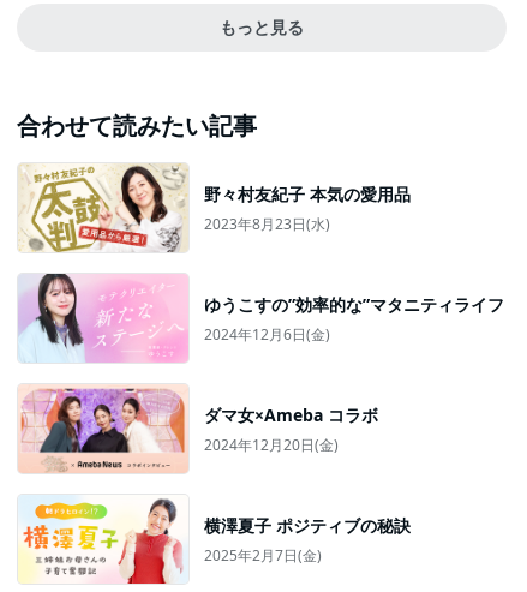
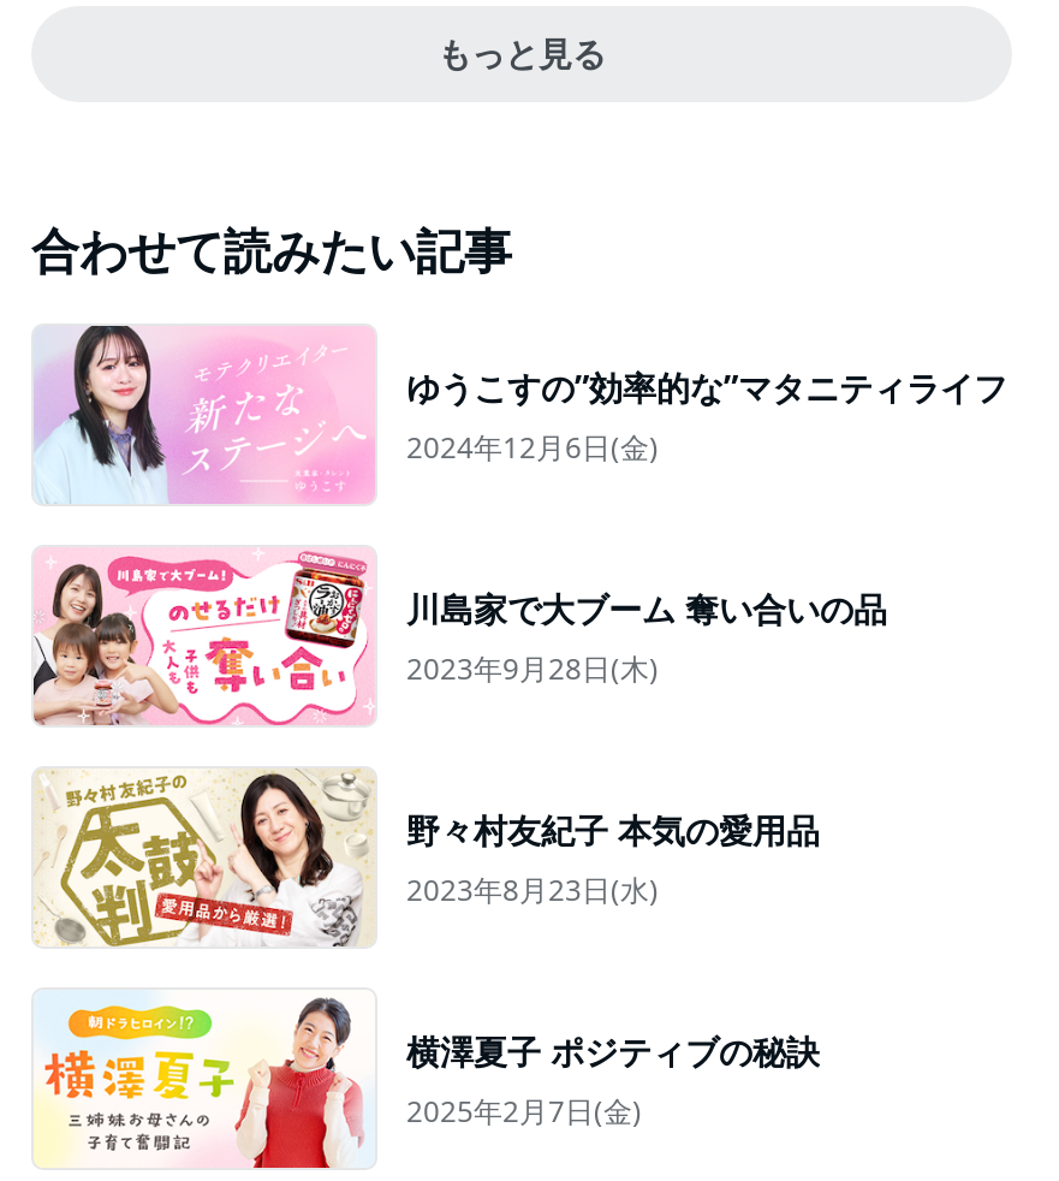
none -> [31,547,887,728] [image] | 川島家で大ブーム 奪い合いの品 | 2023年9月28日(木)
moved [18,162,411,255] -> [34,766,820,951]: [image] | 野々村友紀子 本気の愛用品 | 2023年8月23日(水)
moved [19,273,504,361] -> [34,324,1007,504]: [image] | ゆうこすの”効率的な”マタニティライフ | 2024年12月6日(金)
[20,387,378,473] [image] | ダマ女×Ameba コラボ | 2024年12月20日(金) -> none

